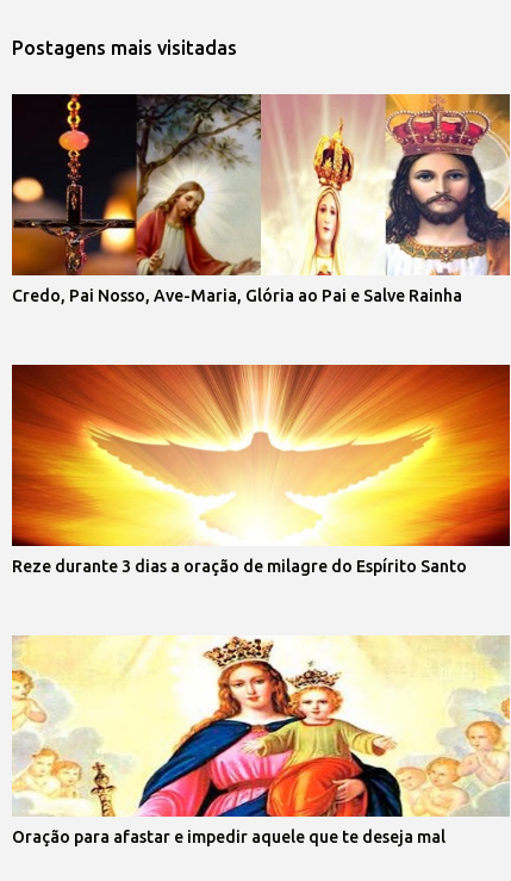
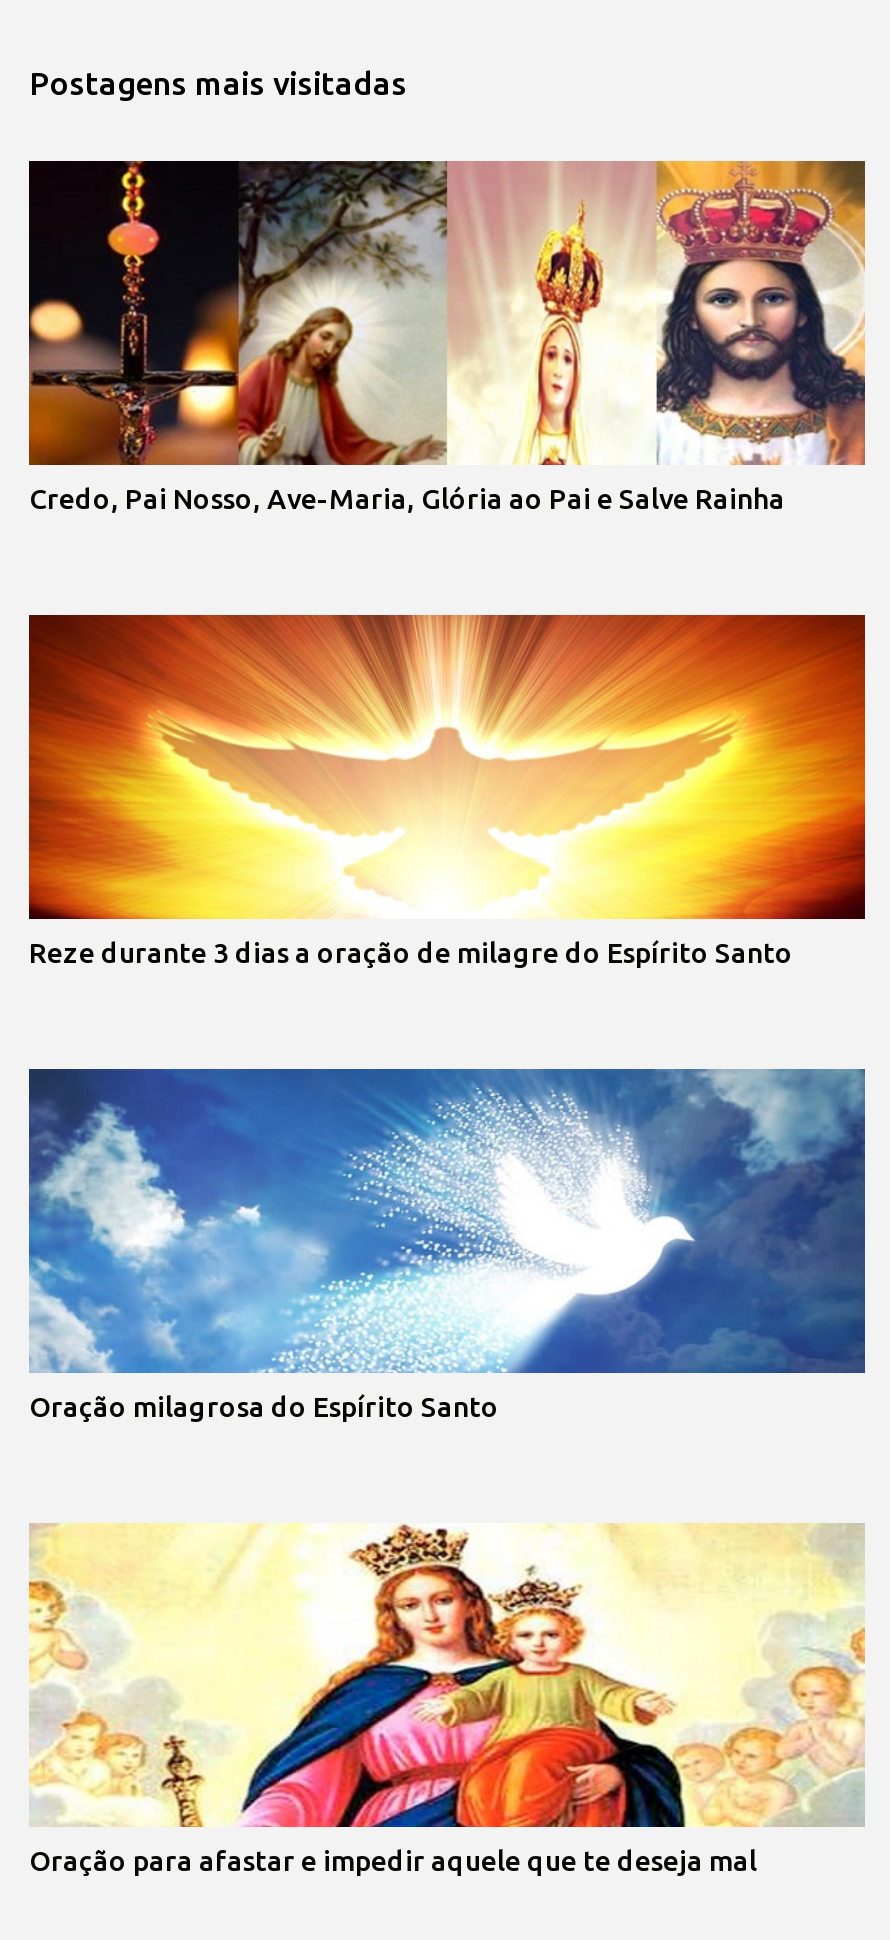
none -> [27,1067,867,1423] [image] | Oração milagrosa do Espírito Santo

